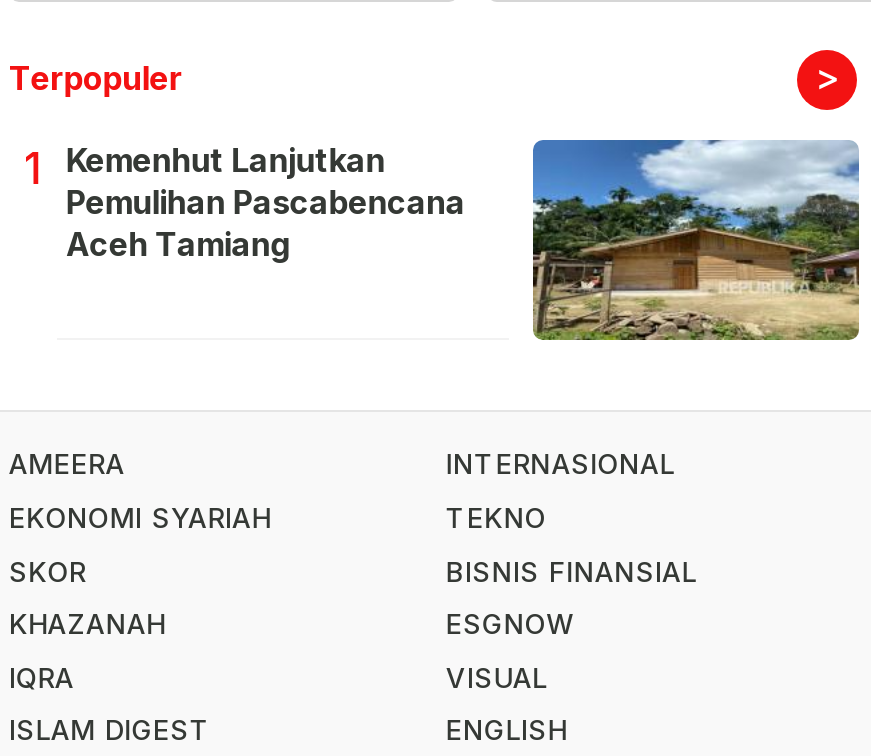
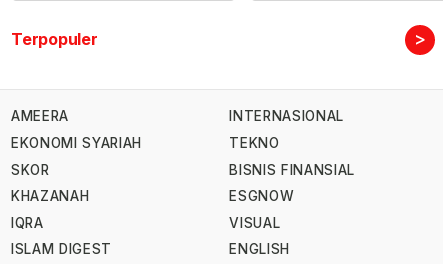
[23,138,861,342] [image] | 1 | Kemenhut Lanjutkan | Pemulihan Pascabencana | Aceh Tamiang -> none

